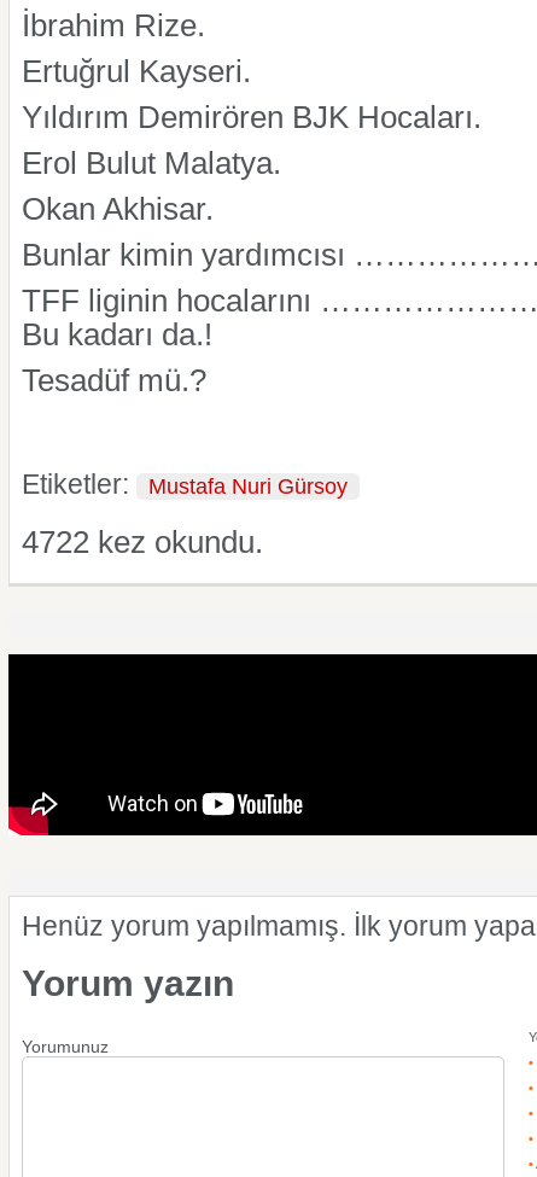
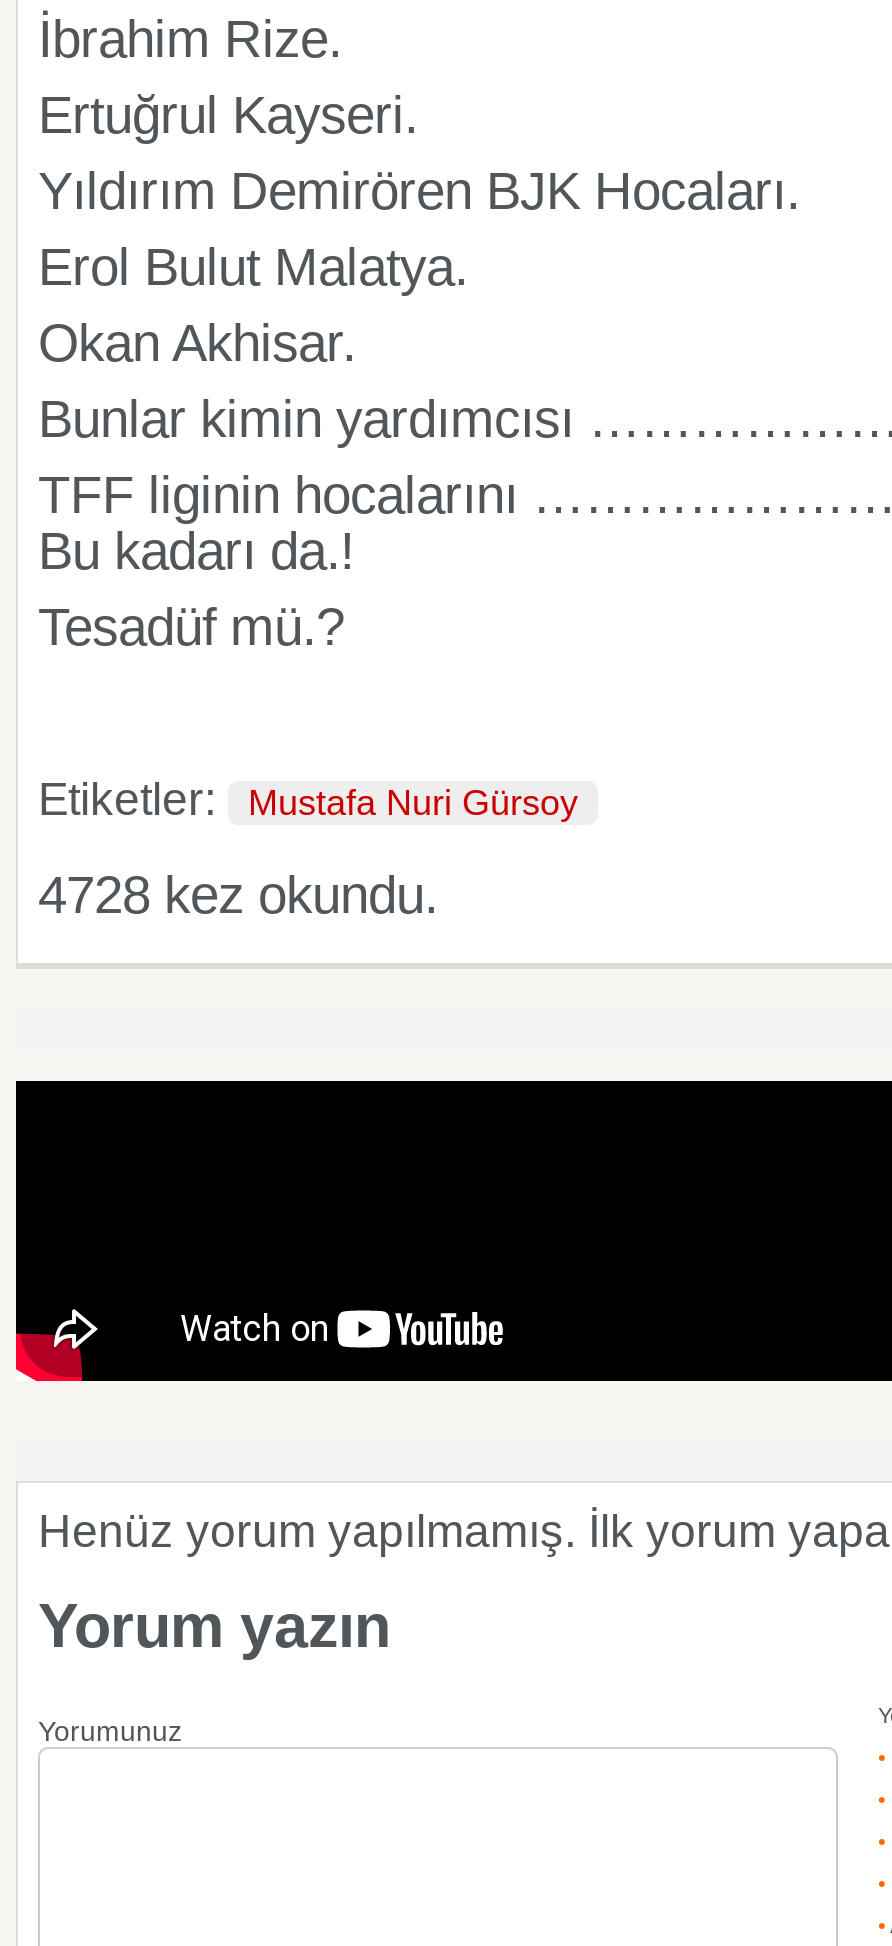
[22,524,263,560] 4722 kez okundu. -> [38,865,438,925] 4728 kez okundu.

